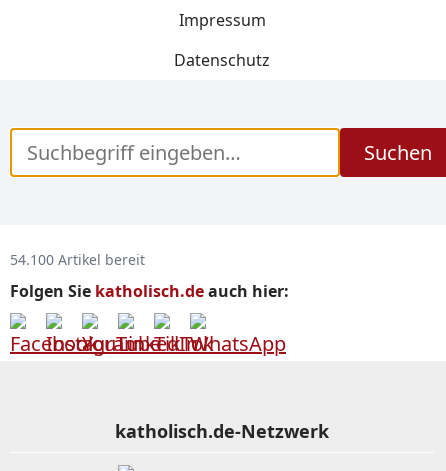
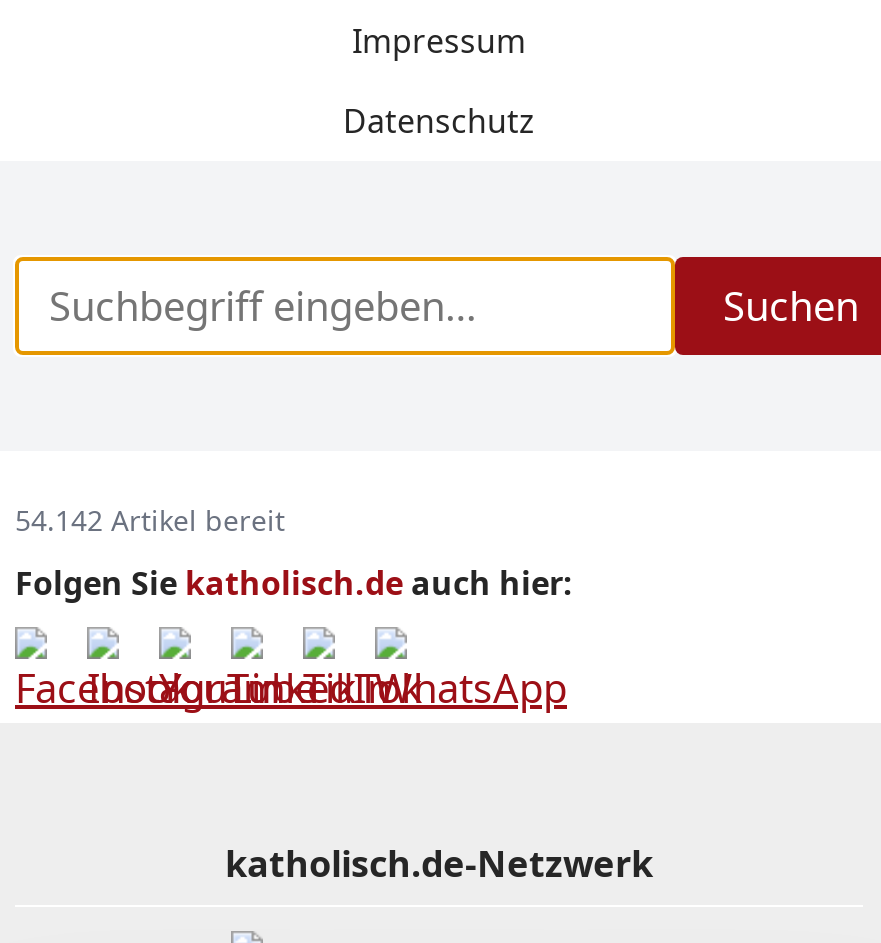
[10,250,145,269] 54.100 Artikel bereit -> [15,501,285,539] 54.142 Artikel bereit

